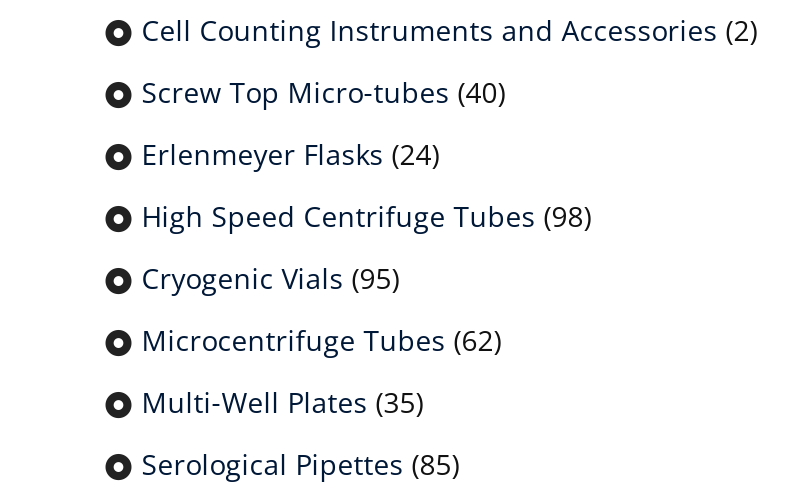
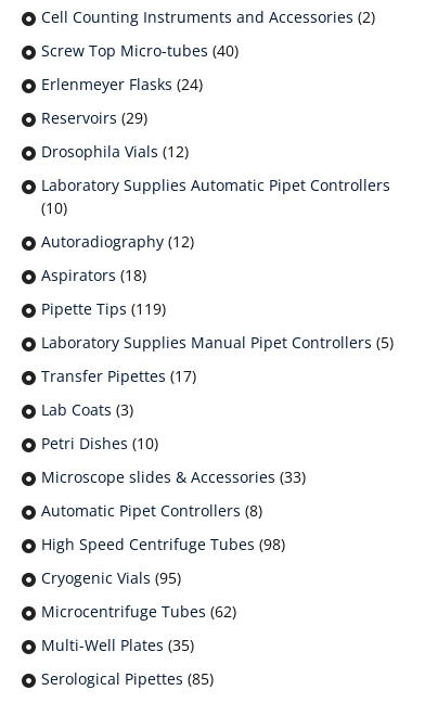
none -> [41,108,393,521] Reservoirs (29) | Drosophila Vials (12) | Laboratory Supplies Automatic Pipet Controllers | (10) | Autoradiography (12) | Aspirators (18) | Pipette Tips (119) | Laboratory Supplies Manual Pipet Controllers (5) | Transfer Pipettes (17) | Lab Coats (3) | Petri Dishes (10) | Microscope slides & Accessories (33) | Automatic Pipet Controllers (8)

